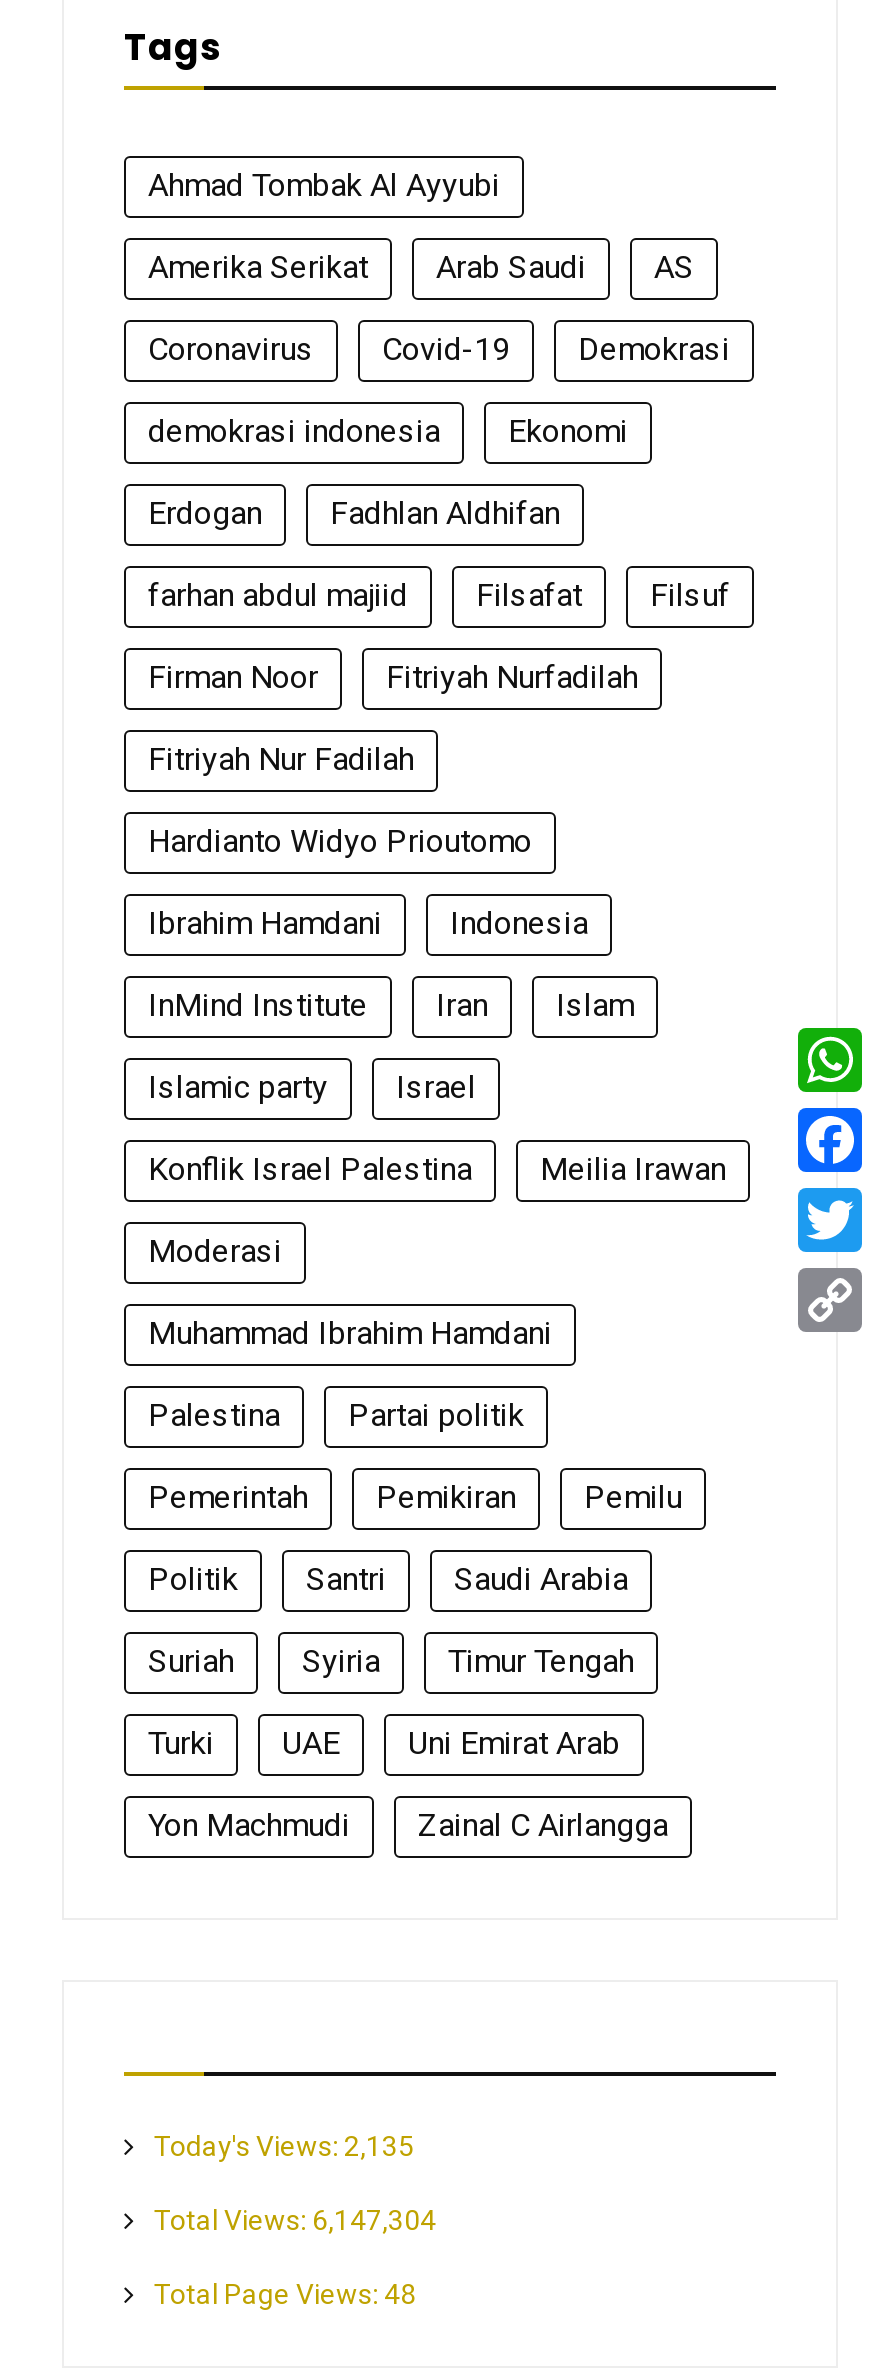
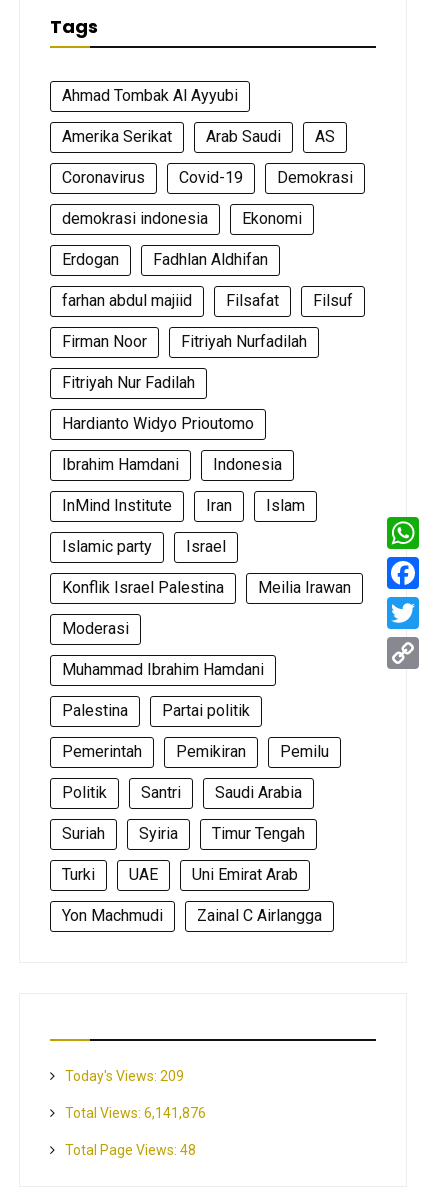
[154,2130,414,2162] Today's Views: 2,135 -> [65,1068,184,1084] Today's Views: 209
[154,2204,436,2236] Total Views: 6,147,304 -> [65,1105,206,1121] Total Views: 6,141,876

